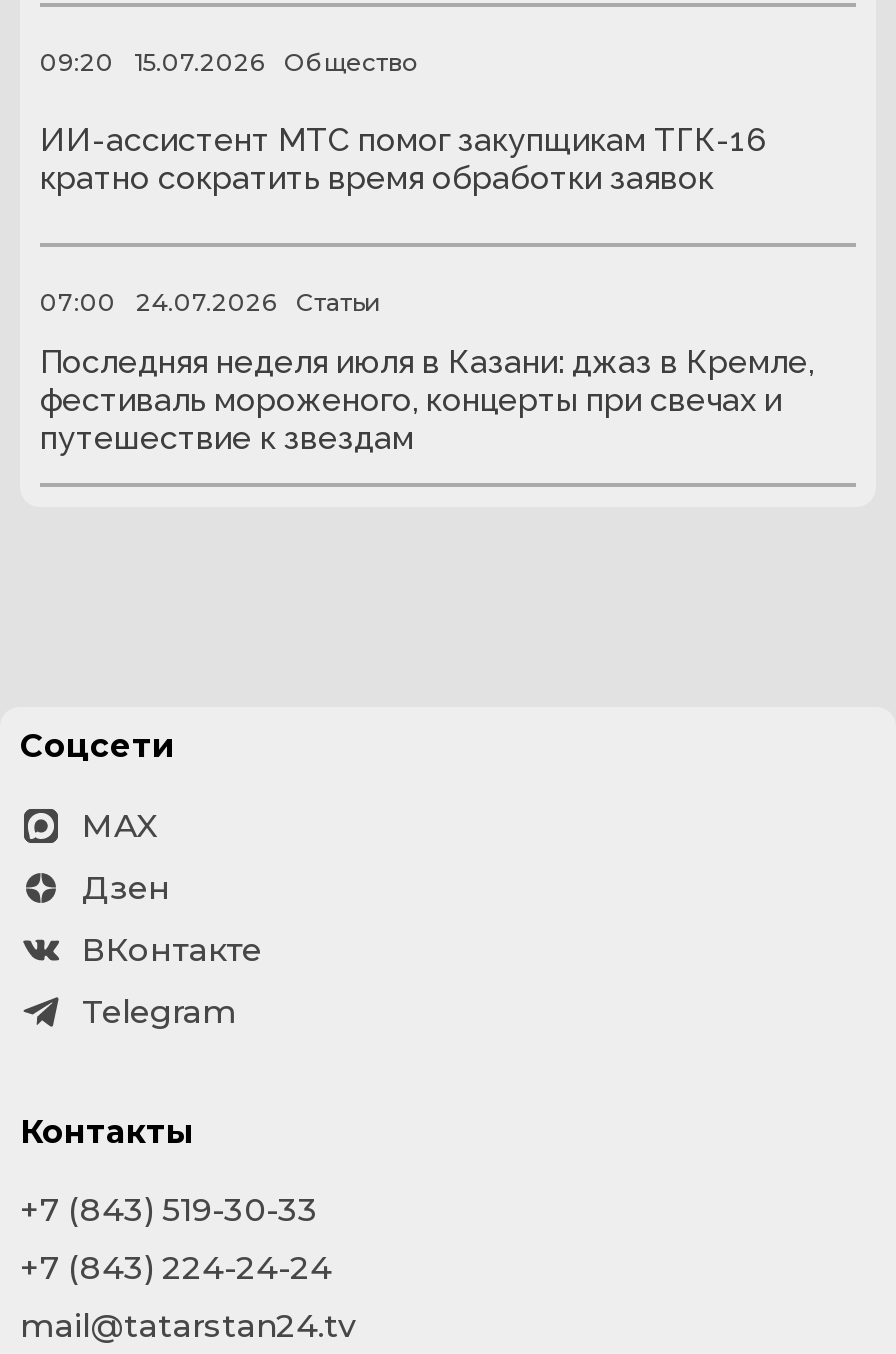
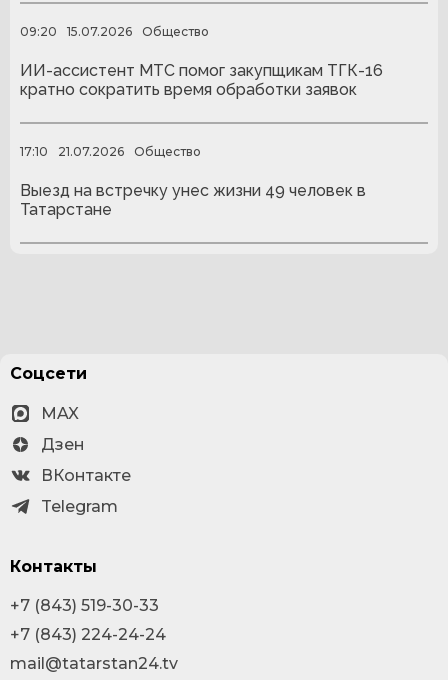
[40,287,380,317] 07:00 | 24.07.2026 | Статьи -> [20,144,201,159] 17:10 | 21.07.2026 | Общество
[40,343,814,457] Последняя неделя июля в Казани: джаз в Кремле, | фестиваль мороженого, концерты при свечах и | путешествие к звездам -> [20,181,366,219] Выезд на встречку унес жизни 49 человек в | Татарстане

